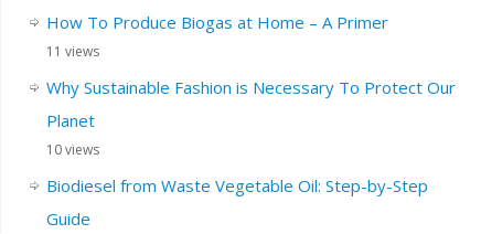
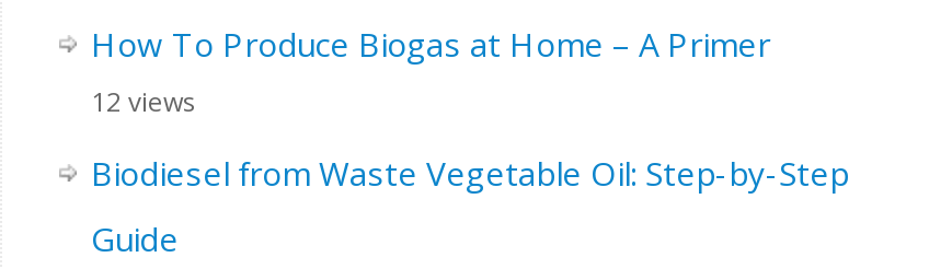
[46,41,455,158] 11 views | Why Sustainable Fashion is Necessary To Protect Our | Planet | 10 views -> [91,82,196,119] 12 views

